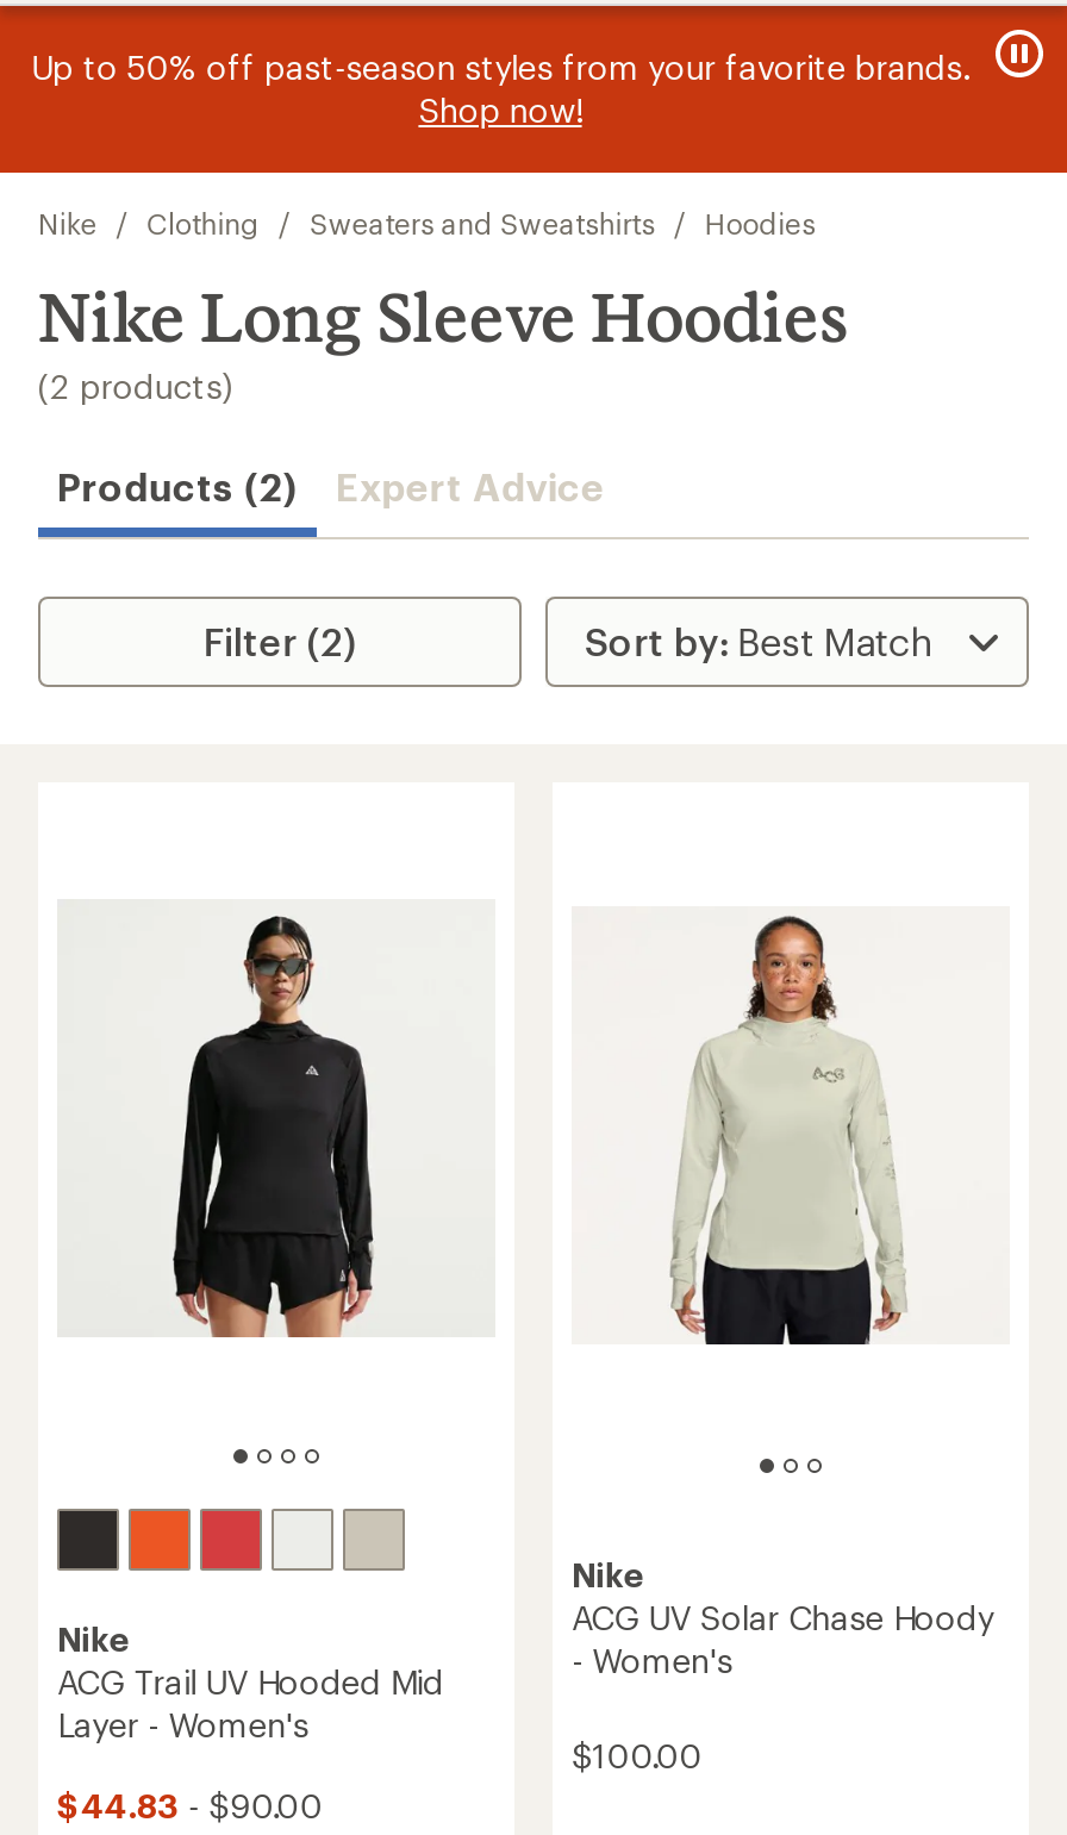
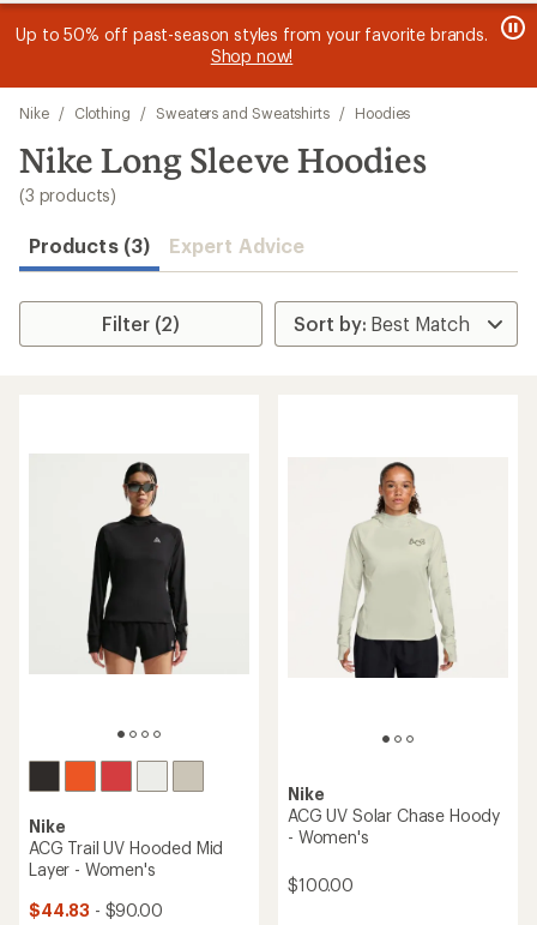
[38,366,234,406] (2 products) -> [19,185,116,205] (3 products)
[57,463,605,508] Products (2) Expert Advice -> [29,234,304,257] Products (3) Expert Advice

